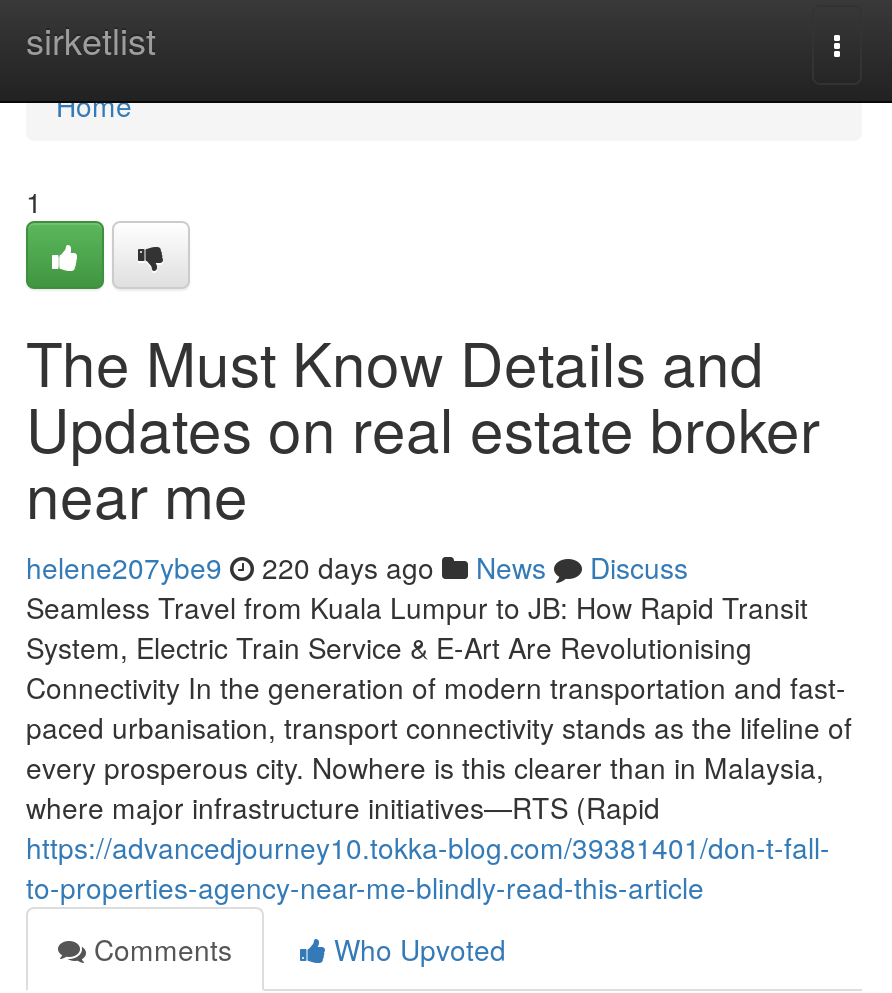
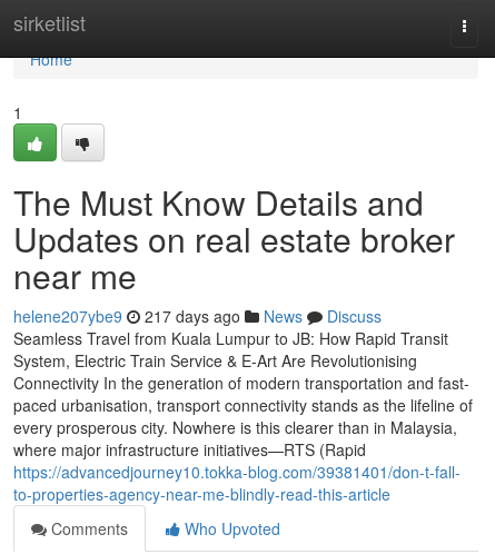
[26,547,688,587] helene207ybe9 220 days ago News Discuss -> [13,305,382,327] helene207ybe9 217 days ago News Discuss

